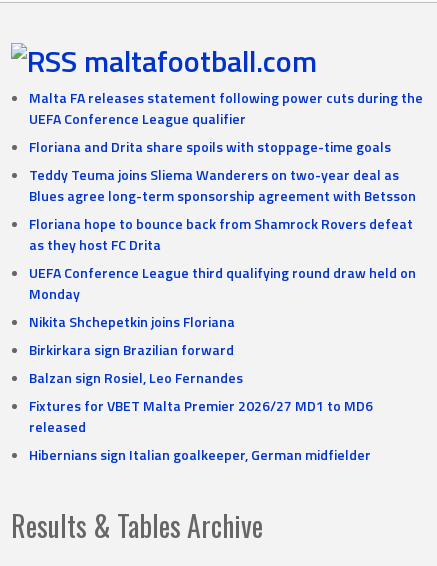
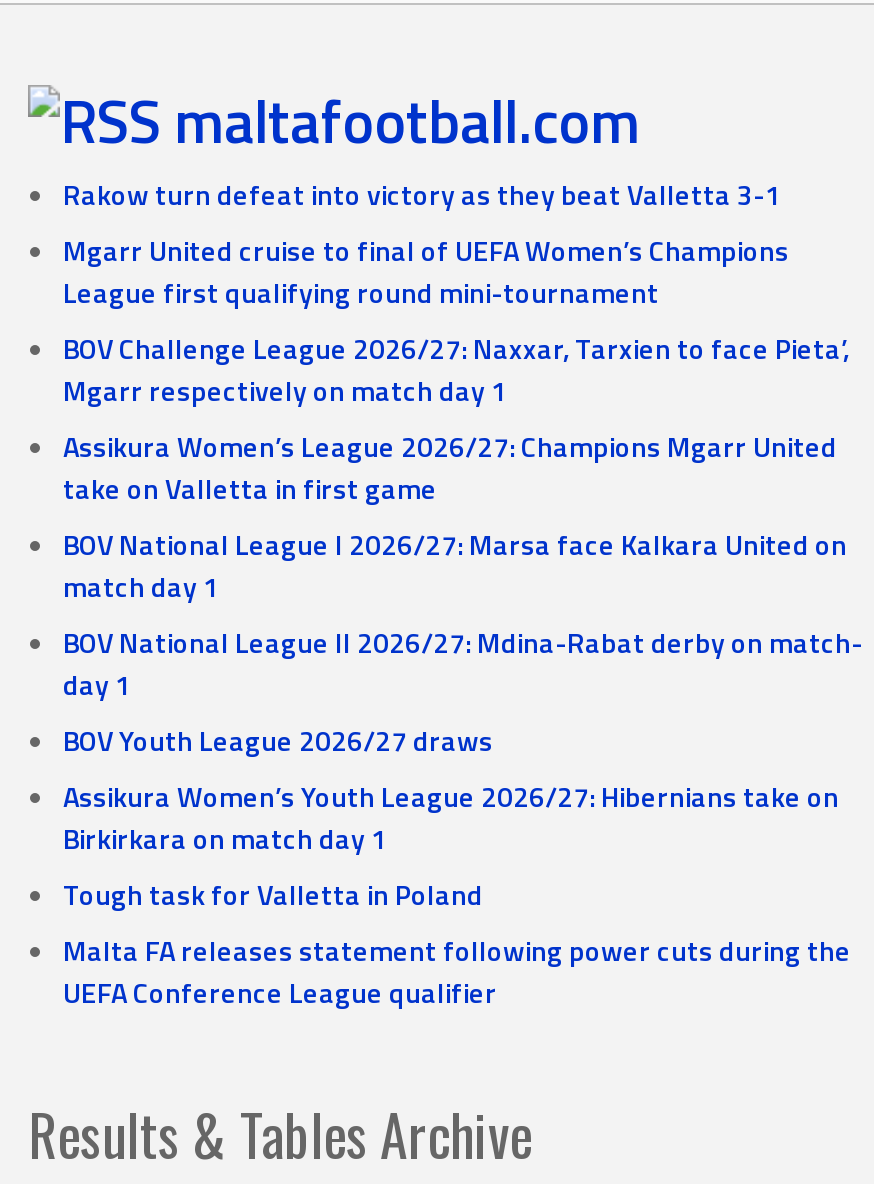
none -> [63,173,863,915] Rakow turn defeat into victory as they beat Valletta 3-1 | Mgarr United cruise to final of UEFA Women’s Champions | League first qualifying round mini-tournament | BOV Challenge League 2026/27: Naxxar, Tarxien to face Pieta’, | Mgarr respectively on match day 1 | Assikura Women’s League 2026/27: Champions Mgarr United | take on Valletta in first game | BOV National League I 2026/27: Marsa face Kalkara United on | match day 1 | BOV National League II 2026/27: Mdina-Rabat derby on match- | day 1 | BOV Youth League 2026/27 draws | Assikura Women’s Youth League 2026/27: Hibernians take on | Birkirkara on match day 1 | Tough task for Valletta in Poland
moved [28,87,422,129] -> [63,929,851,1013]: Malta FA releases statement following power cuts during the | UEFA Conference League qualifier
[28,136,415,465] Floriana and Drita share spoils with stoppage-time goals | Teddy Teuma joins Sliema Wanderers on two-year deal as | Blues agree long-term sponsorship agreement with Betsson | Floriana hope to bounce back from Shamrock Rovers defeat | as they host FC Drita | UEFA Conference League third qualifying round draw held on | Monday | Nikita Shchepetkin joins Floriana | Birkirkara sign Brazilian forward | Balzan sign Rosiel, Leo Fernandes | Fixtures for VBET Malta Premier 2026/27 MD1 to MD6 | released | Hibernians sign Italian goalkeeper, German midfielder -> none

